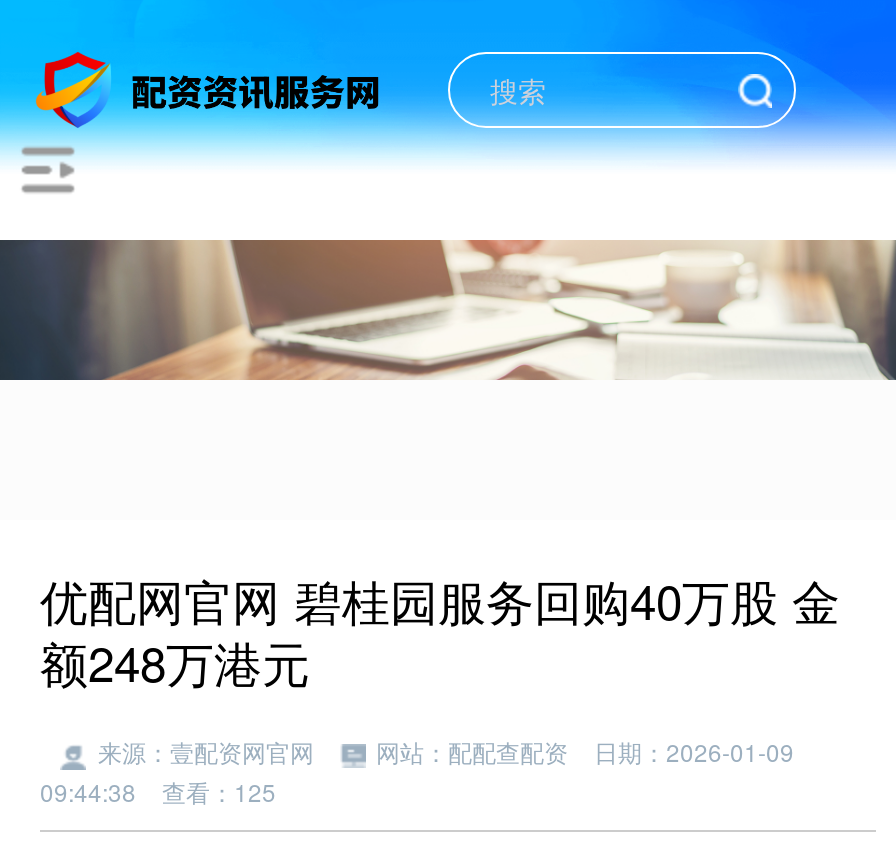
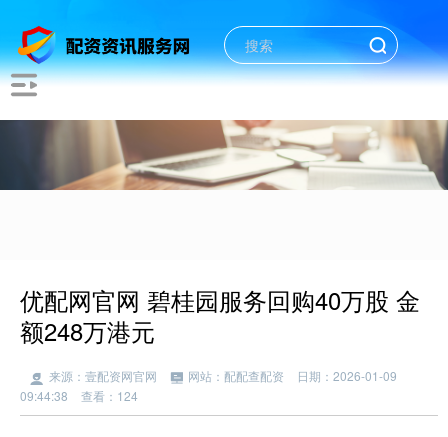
[40,774,276,808] 09:44:38 查看：125 -> [20,387,138,404] 09:44:38 查看：124

